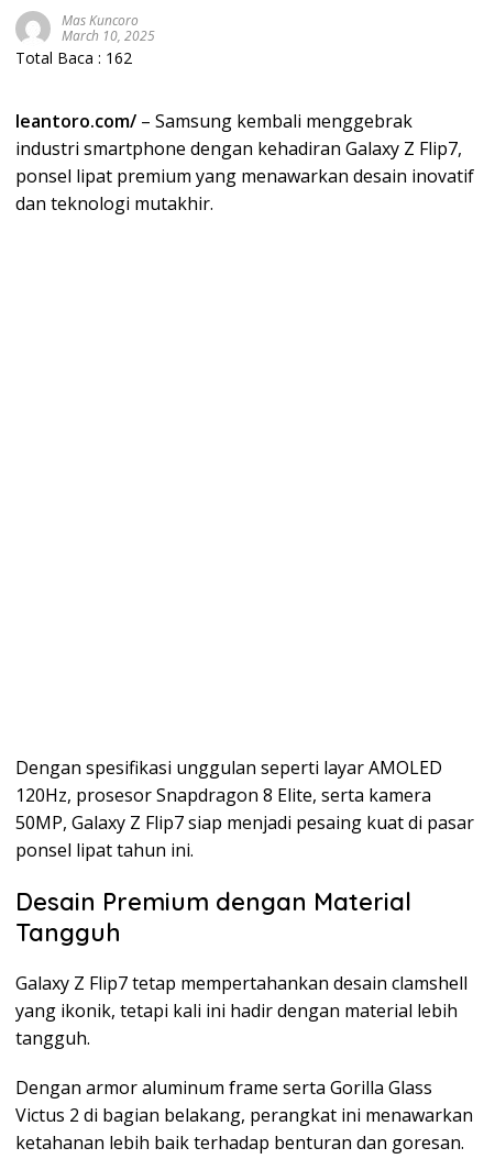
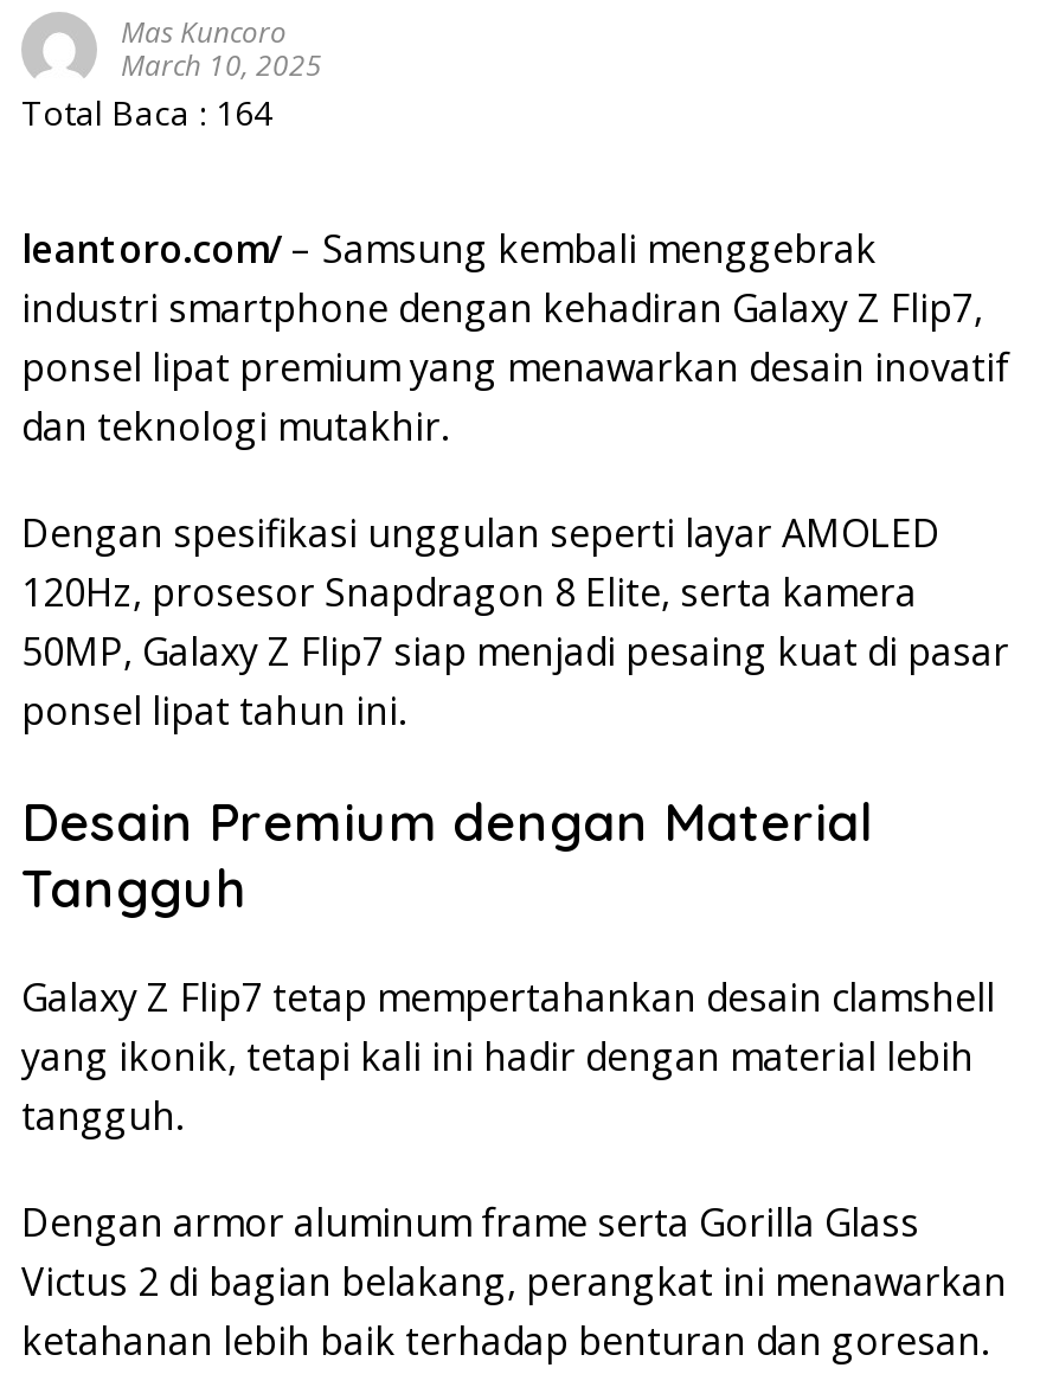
[15,47,132,68] Total Baca : 162 -> [21,90,272,135] Total Baca : 164

